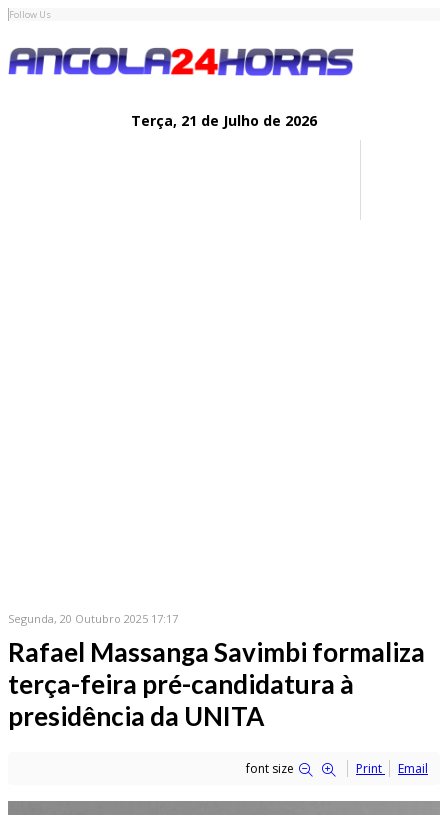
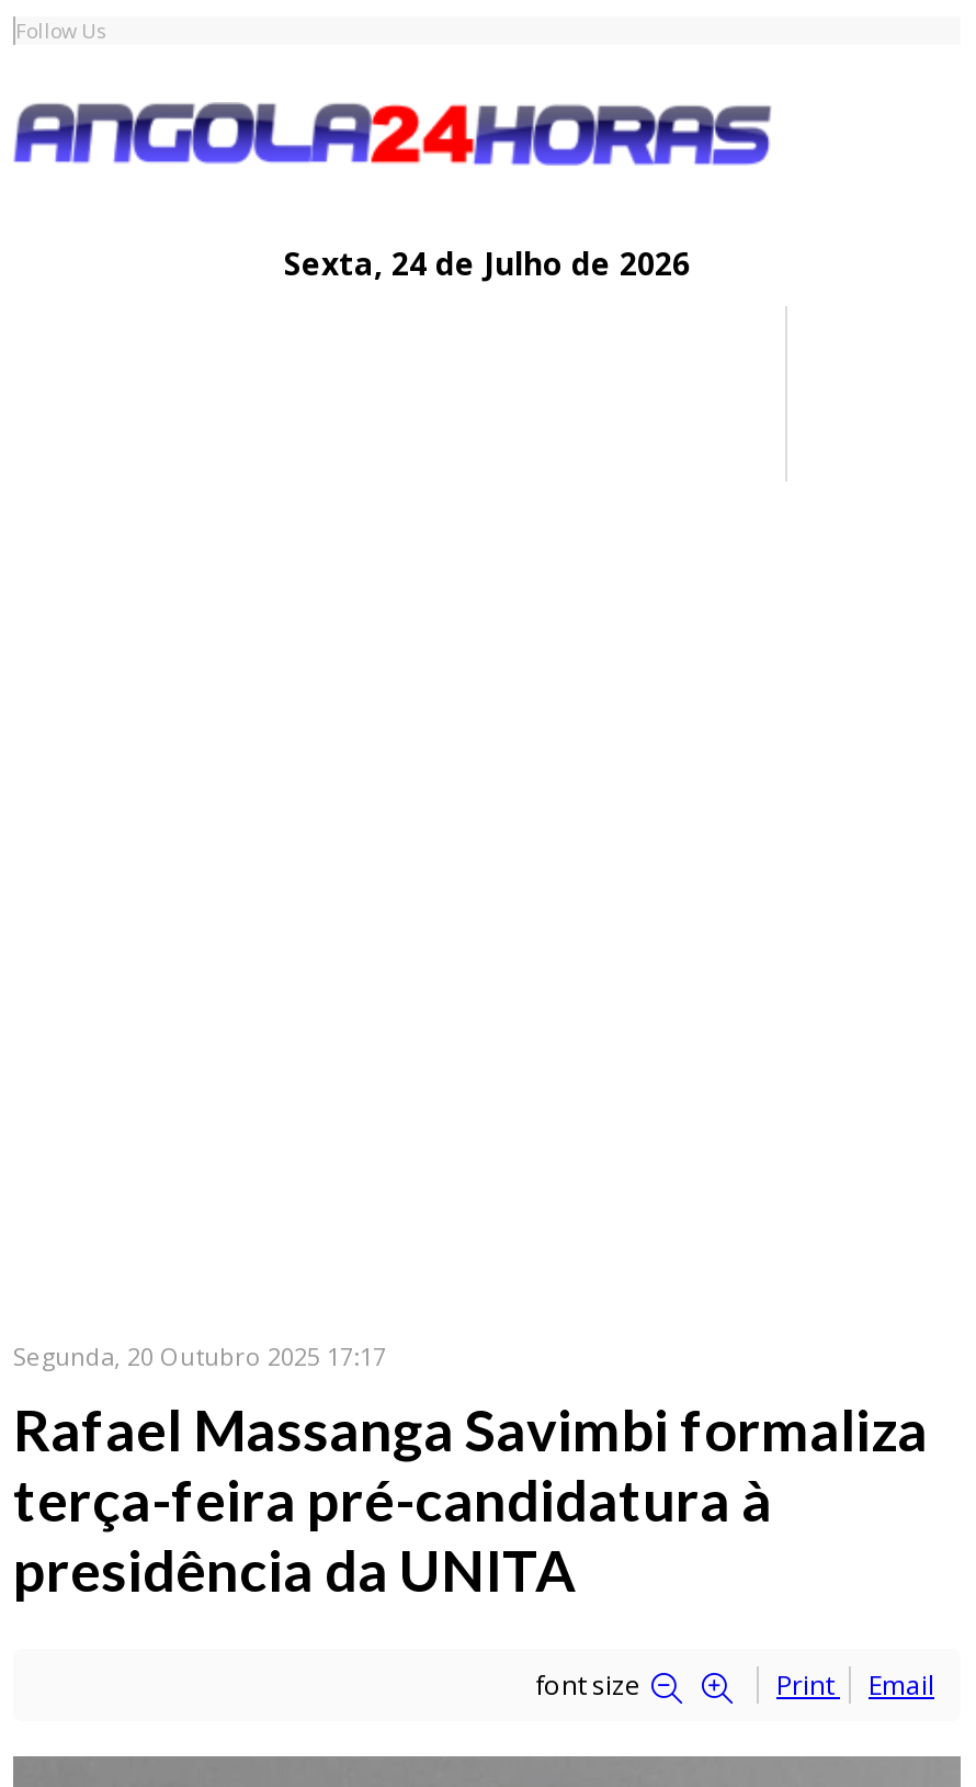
[131,111,317,130] Terça, 21 de Julho de 2026 -> [284,242,690,284] Sexta, 24 de Julho de 2026

